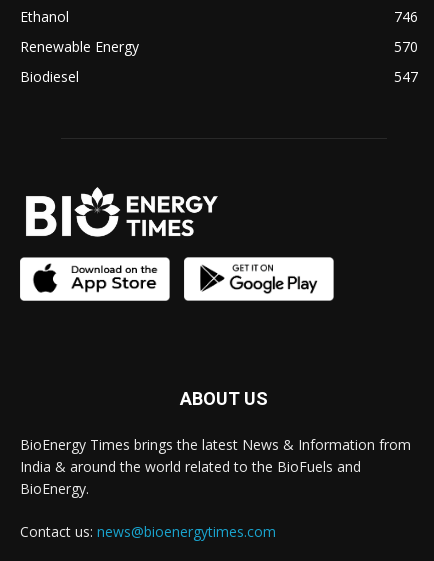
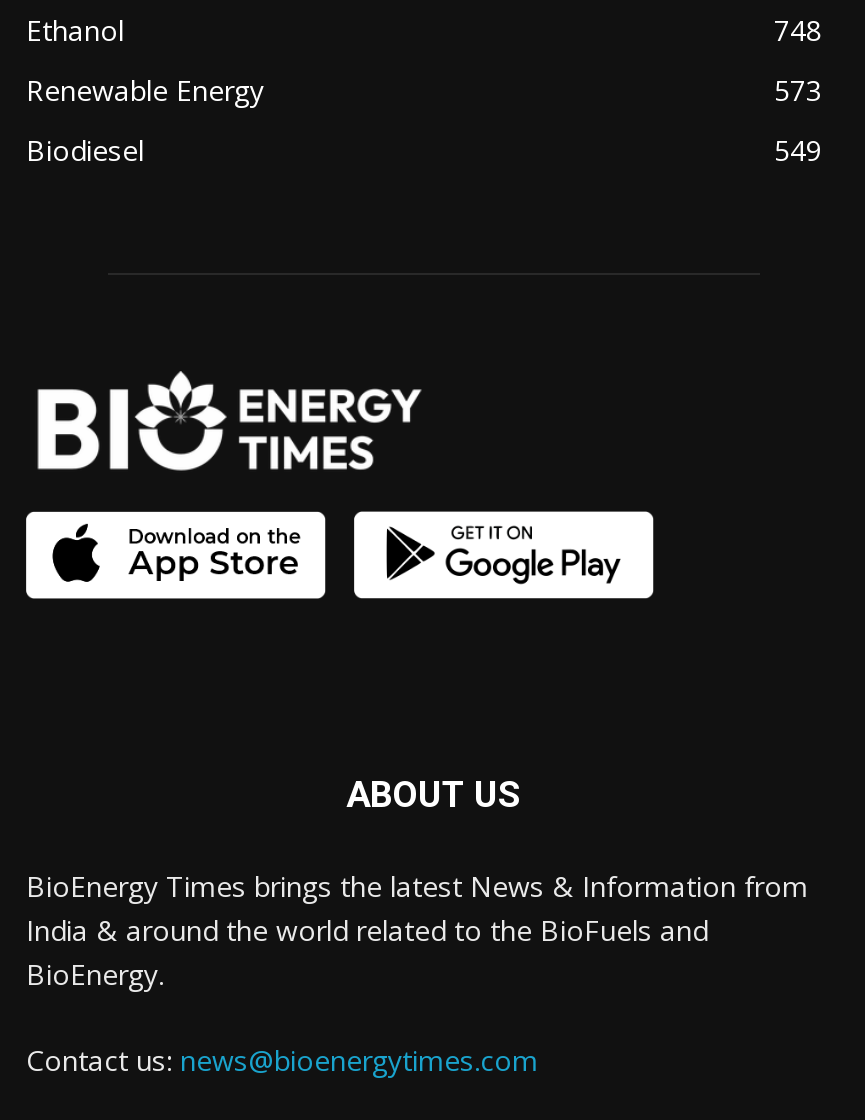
[394,7,418,26] 746 -> [774,12,822,50] 748
[394,37,418,56] 570 -> [774,72,822,110] 573
[394,67,418,86] 547 -> [774,132,822,170] 549

